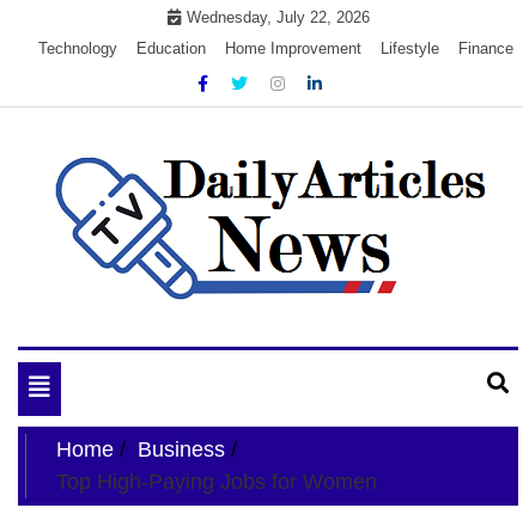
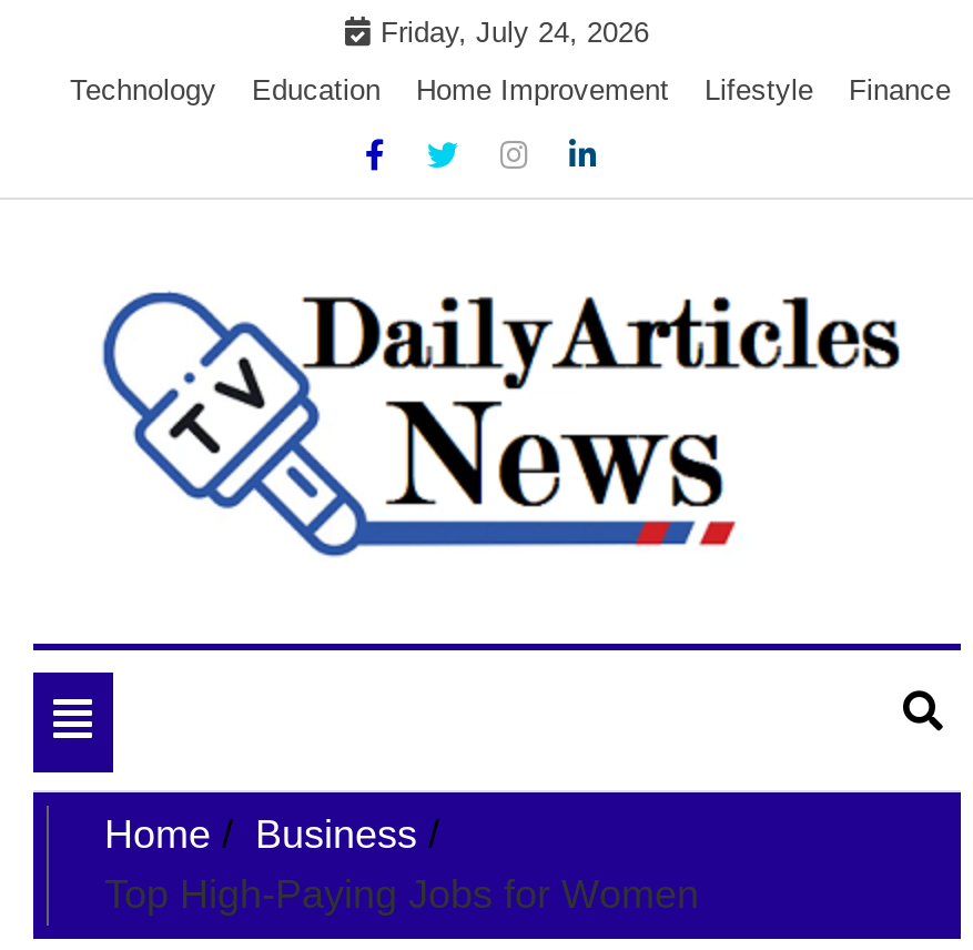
[186,8,369,26] Wednesday, July 22, 2026 -> [381,16,649,49] Friday, July 24, 2026

